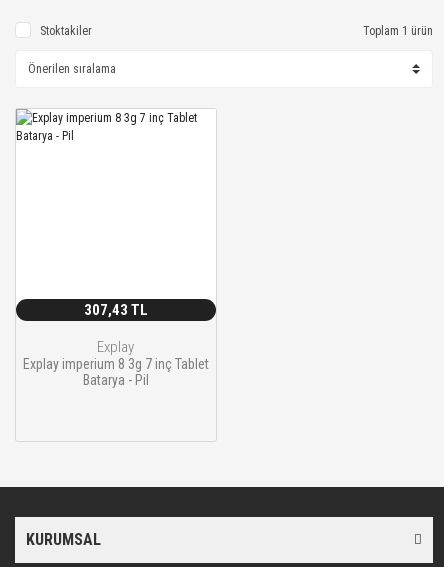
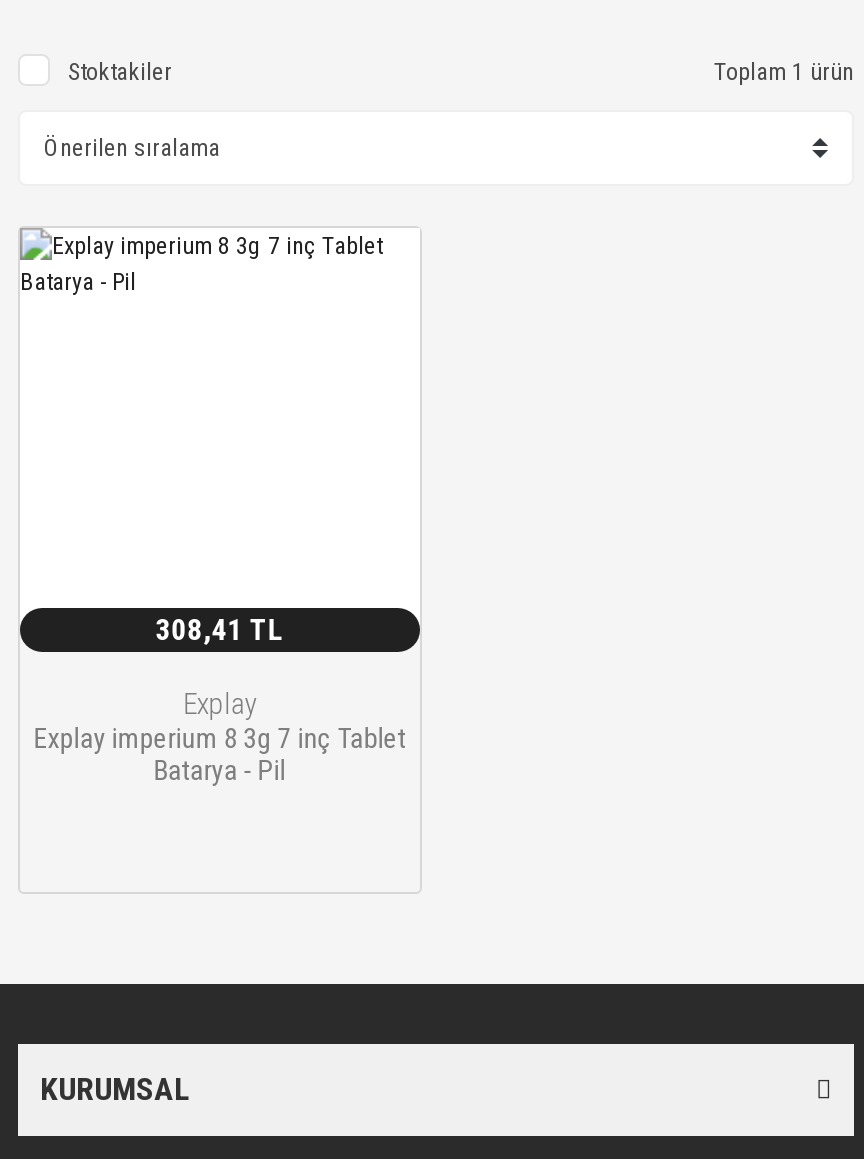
[84,300,148,318] 307,43 TL -> [156,611,284,647] 308,41 TL

